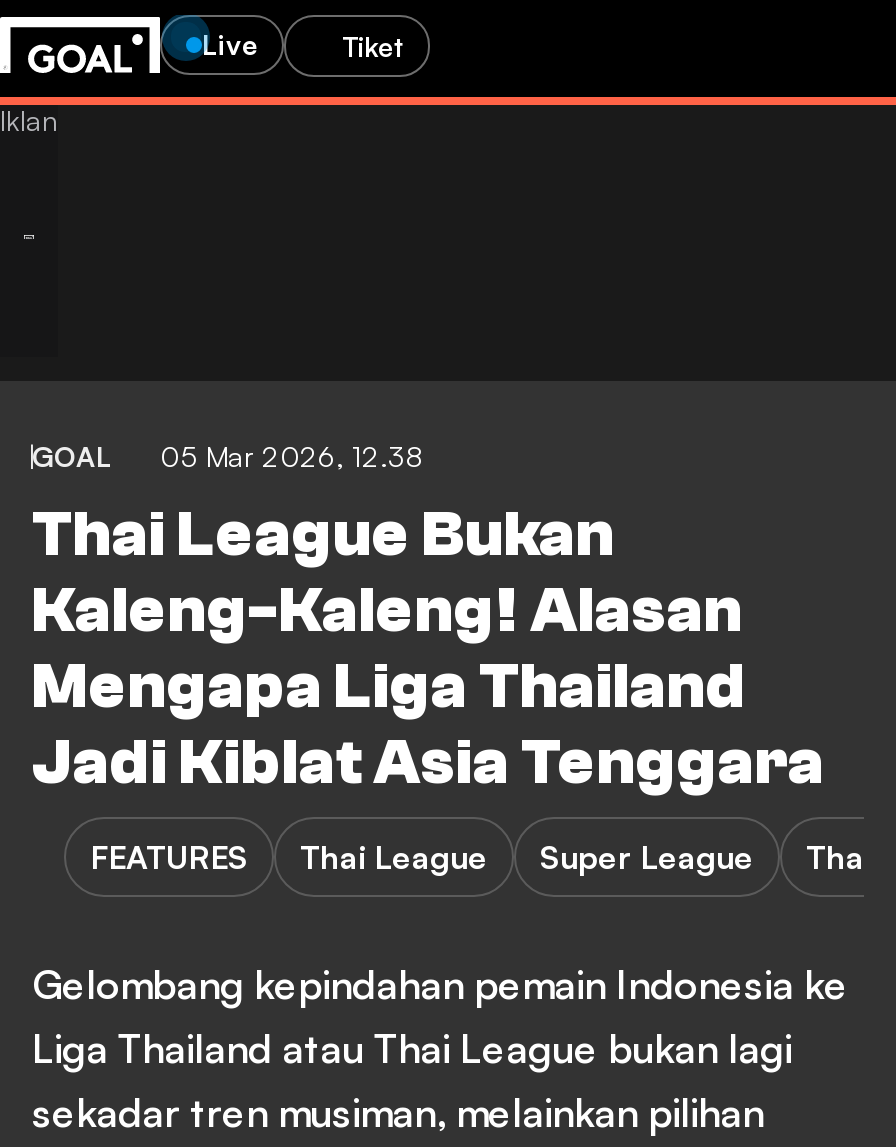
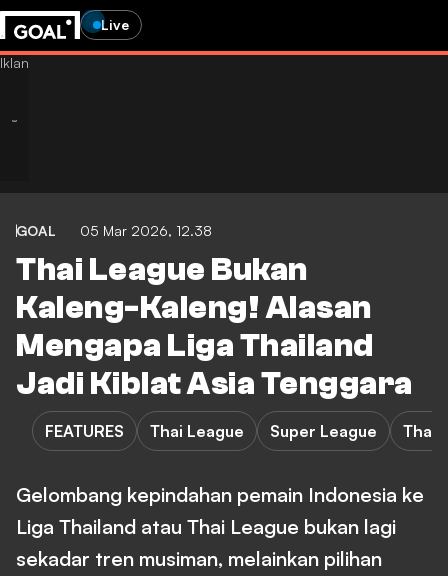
[342,28,404,62] Tiket -> none

